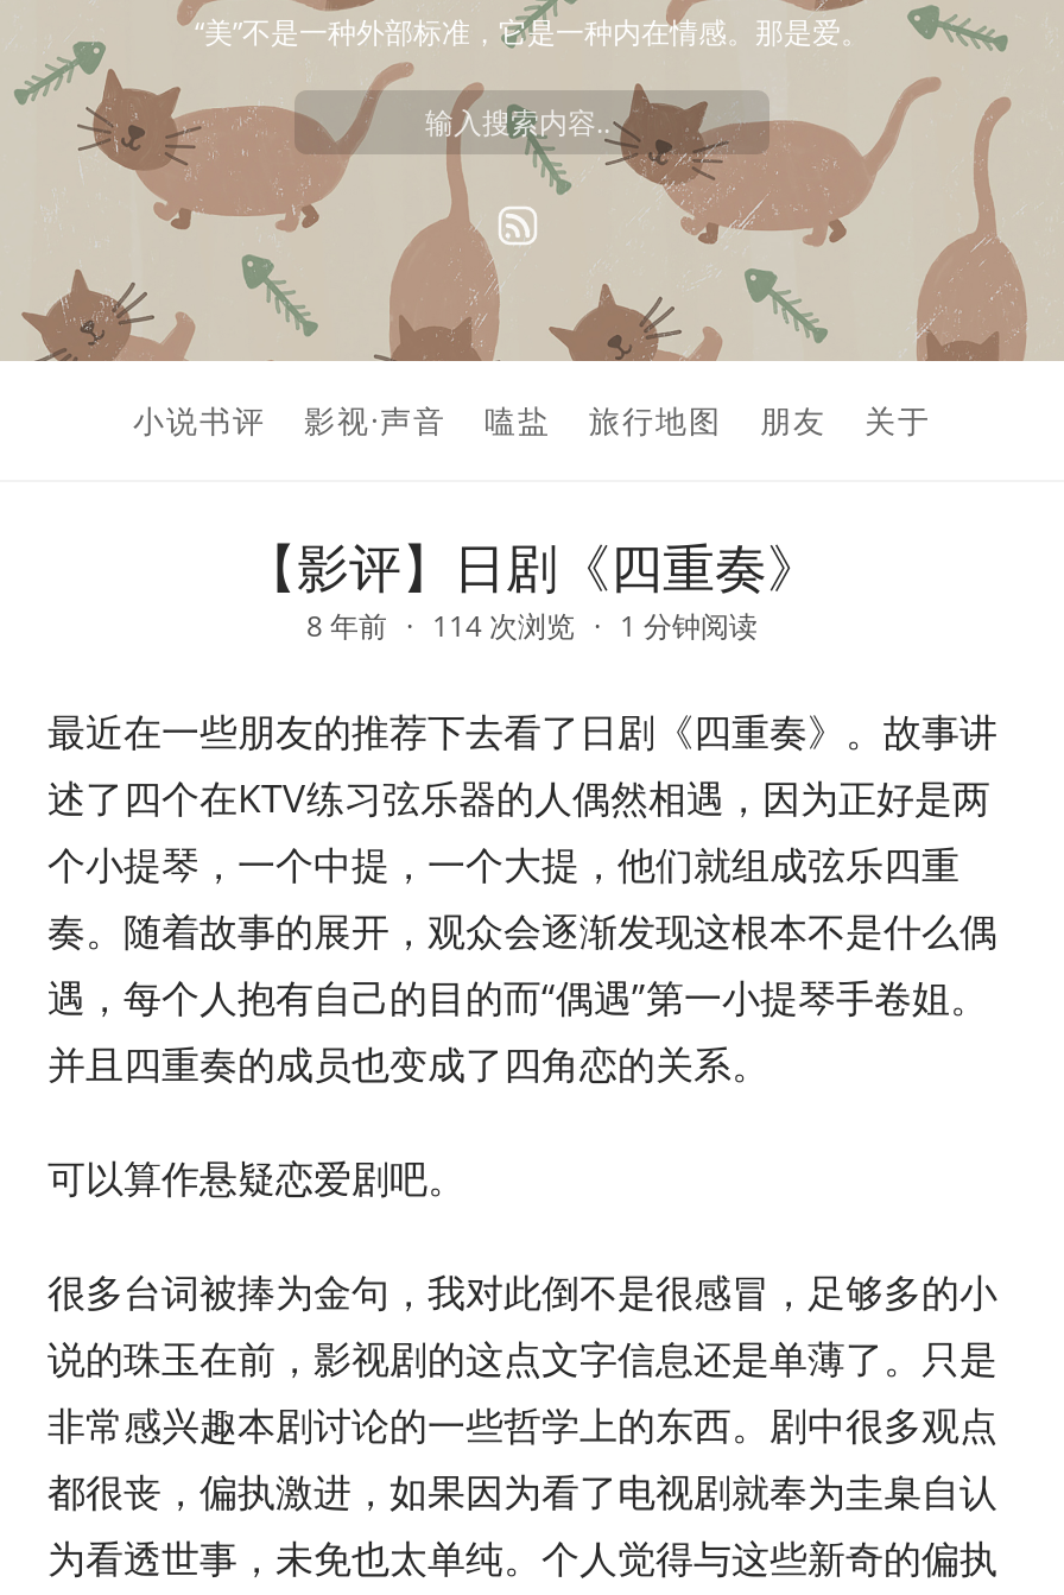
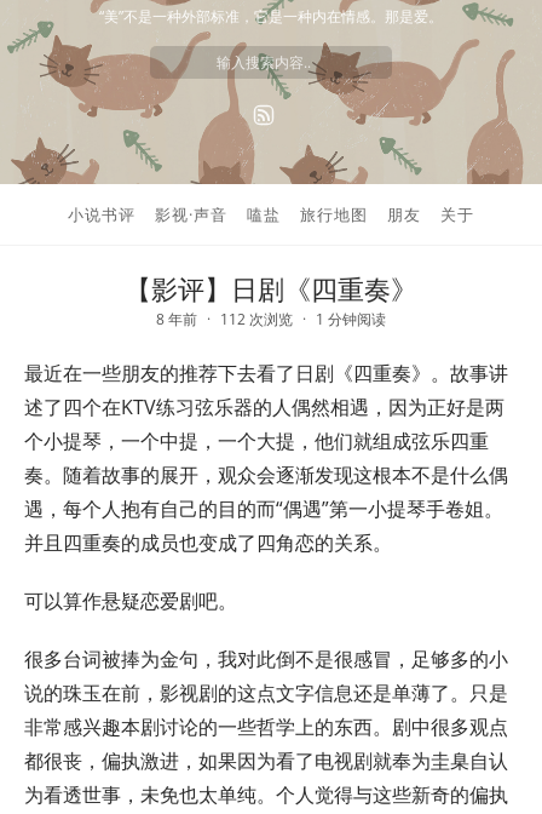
[306,606,758,646] 8 年前 114 次浏览 1 分钟阅读 -> [156,309,386,329] 8 年前 112 次浏览 1 分钟阅读

